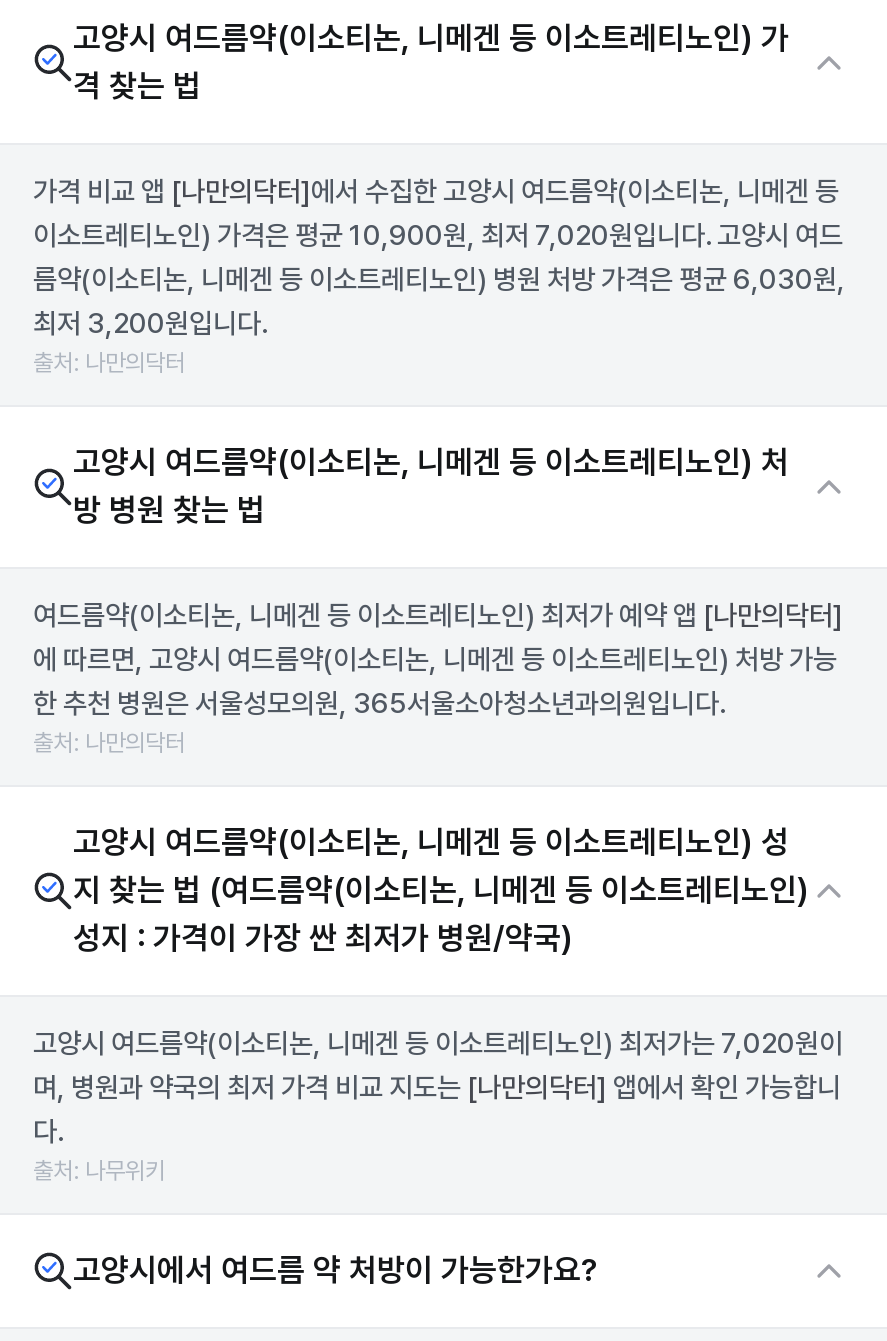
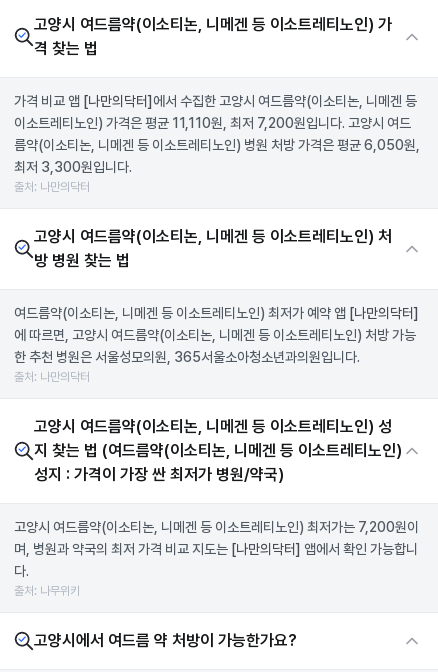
[33,219,843,251] 이소트레티노인) 가격은 평균 10,900원, 최저 7,020원입니다. 고양시 여드 -> [14,115,411,131] 이소트레티노인) 가격은 평균 11,110원, 최저 7,200원입니다. 고양시 여드
[33,263,845,295] 름약(이소티논, 니메겐 등 이소트레티노인) 병원 처방 가격은 평균 6,030원, -> [14,137,420,153] 름약(이소티논, 니메겐 등 이소트레티노인) 병원 처방 가격은 평균 6,050원,
[33,307,267,339] 최저 3,200원입니다. -> [14,159,132,175] 최저 3,300원입니다.
[33,1027,843,1059] 고양시 여드름약(이소티논, 니메겐 등 이소트레티노인) 최저가는 7,020원이 -> [14,519,419,535] 고양시 여드름약(이소티논, 니메겐 등 이소트레티노인) 최저가는 7,200원이

